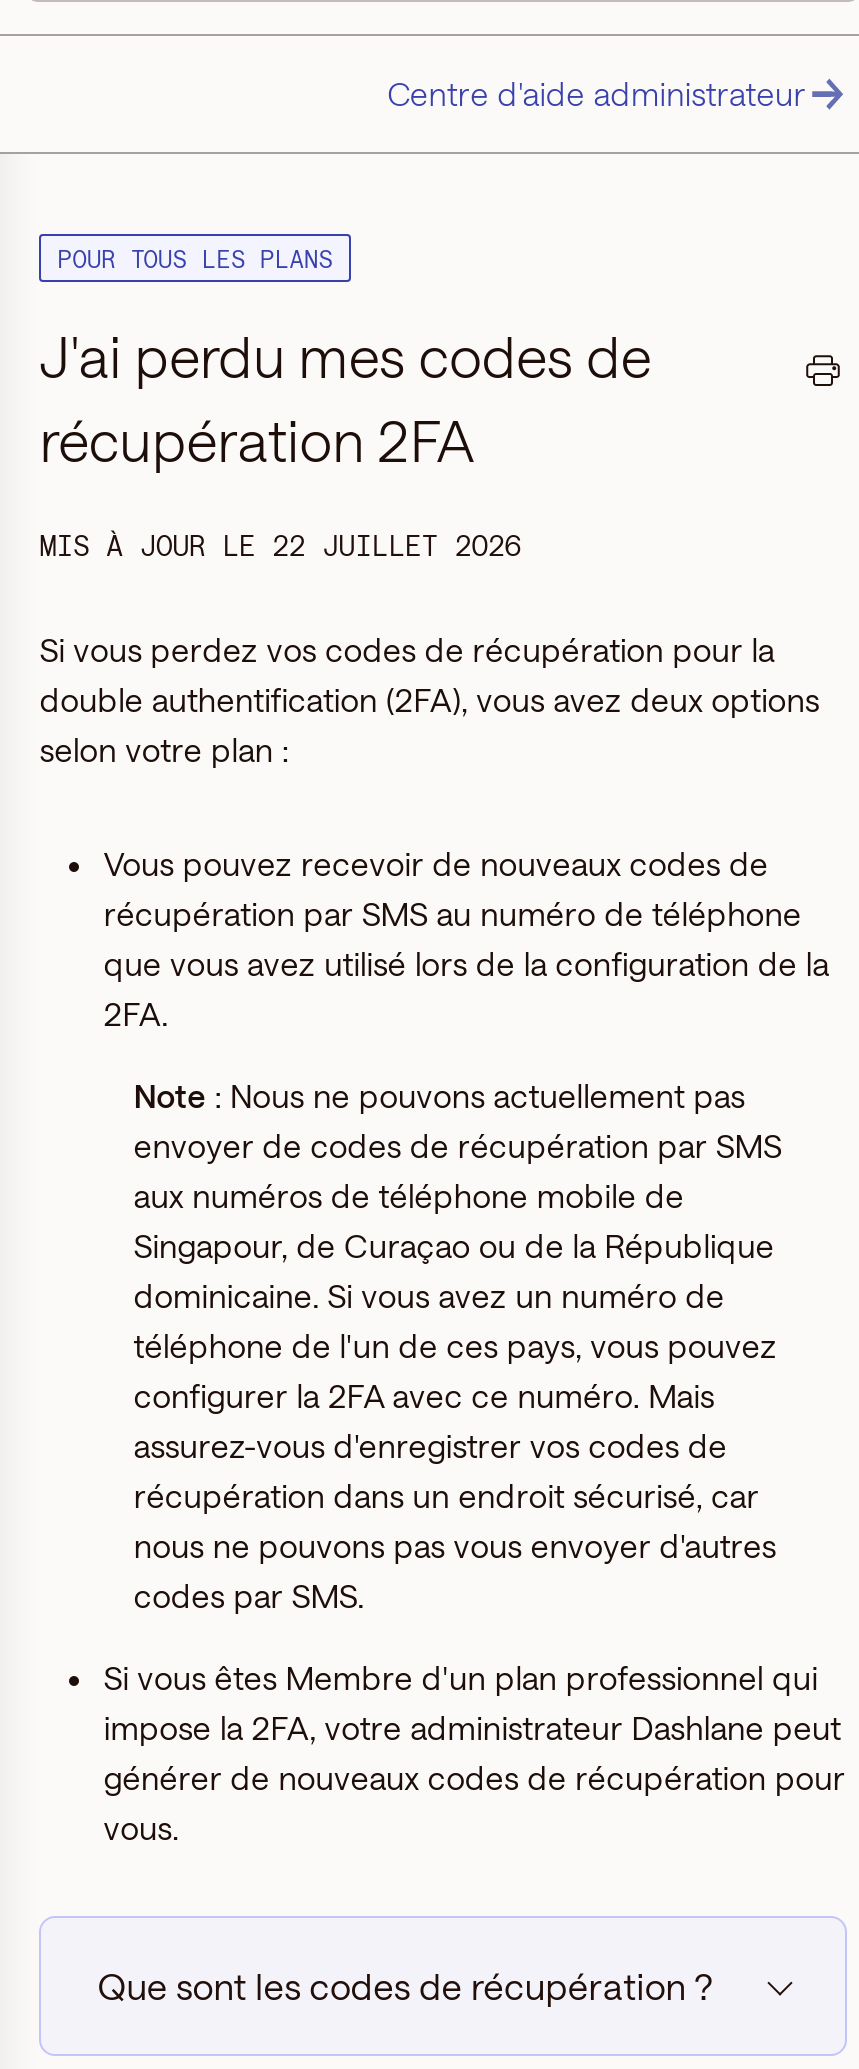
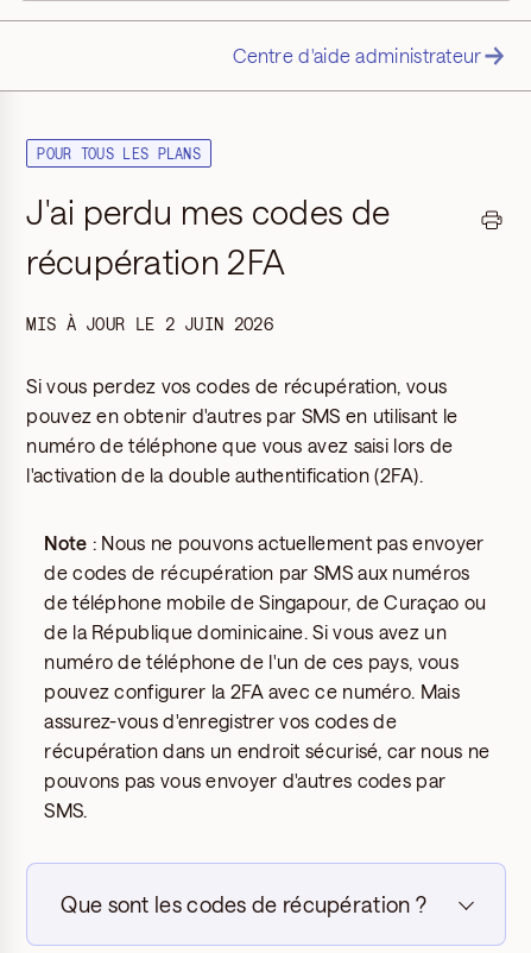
[40,528,829,1414] MIS À JOUR LE 22 JUILLET 2026 | Si vous perdez vos codes de récupération pour la | double authentification (2FA), vous avez deux options | selon votre plan : | Vous pouvez recevoir de nouveaux codes de | récupération par SMS au numéro de téléphone | que vous avez utilisé lors de la configuration de la | 2FA. | Note: Nous ne pouvons actuellement pas | envoyer de codes de récupération par SMS | aux numéros de téléphone mobile de | Singapour, de Curaçao ou de la République | dominicaine. Si vous avez un numéro de | téléphone de l'un de ces pays, vous pouvez | configurer la 2FA avec ce numéro. Mais -> [27,314,486,702] MIS À JOUR LE 2 JUIN 2026 | Si vous perdez vos codes de récupération, vous | pouvez en obtenir d'autres par SMS en utilisant le | numéro de téléphone que vous avez saisi lors de | l'activation de la double authentification (2FA). | Note: Nous ne pouvons actuellement pas envoyer | de codes de récupération par SMS aux numéros | de téléphone mobile de Singapour, de Curaçao ou | de la République dominicaine. Si vous avez un | numéro de téléphone de l'un de ces pays, vous | pouvez configurer la 2FA avec ce numéro. Mais
[104,1476,845,1846] récupération dans un endroit sécurisé, car | nous ne pouvons pas vous envoyer d'autres | codes par SMS. | Si vous êtes Membre d'un plan professionnel qui | impose la 2FA, votre administrateur Dashlane peut | générer de nouveaux codes de récupération pour | vous. -> [44,739,490,821] récupération dans un endroit sécurisé, car nous ne | pouvons pas vous envoyer d'autres codes par | SMS.

